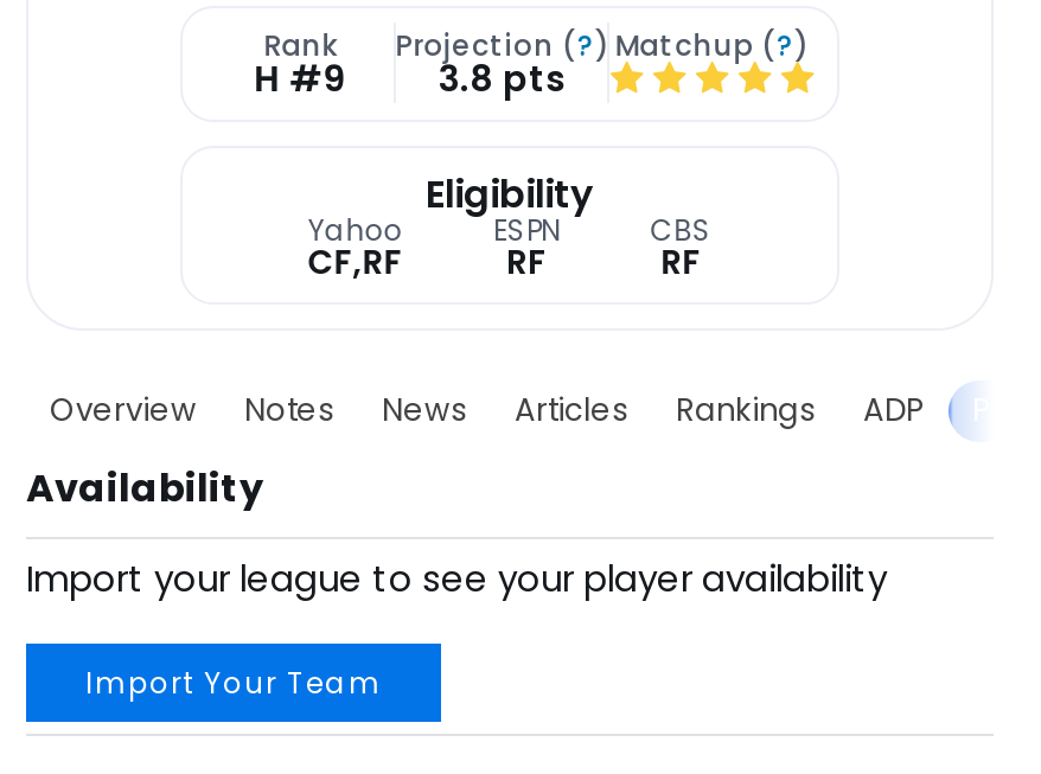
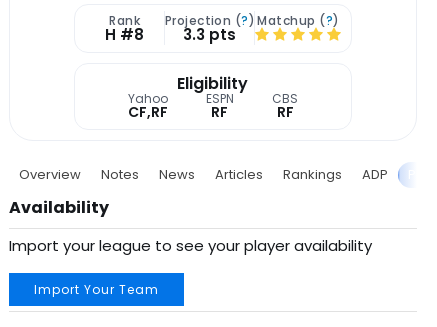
[254,54,346,104] H #9 -> [105,24,144,45] H #8
[439,54,567,104] 3.8 pts -> [183,24,236,45] 3.3 pts

